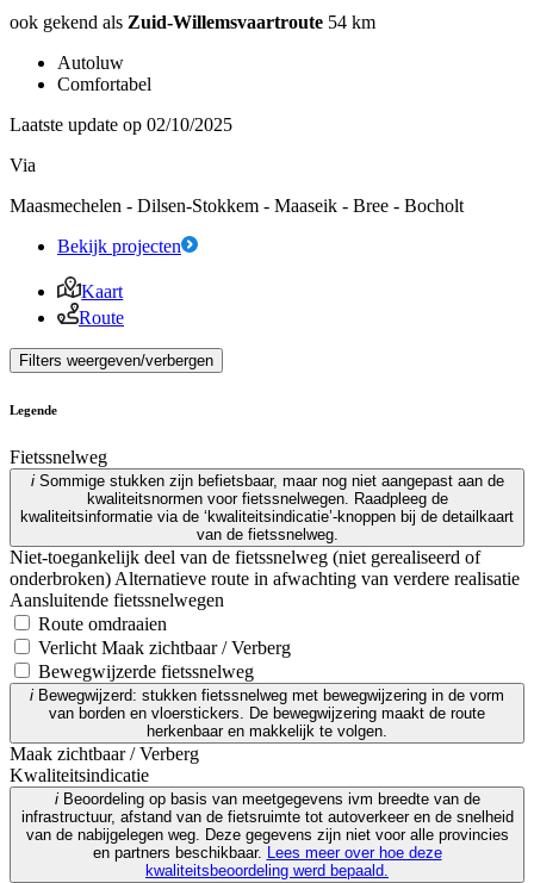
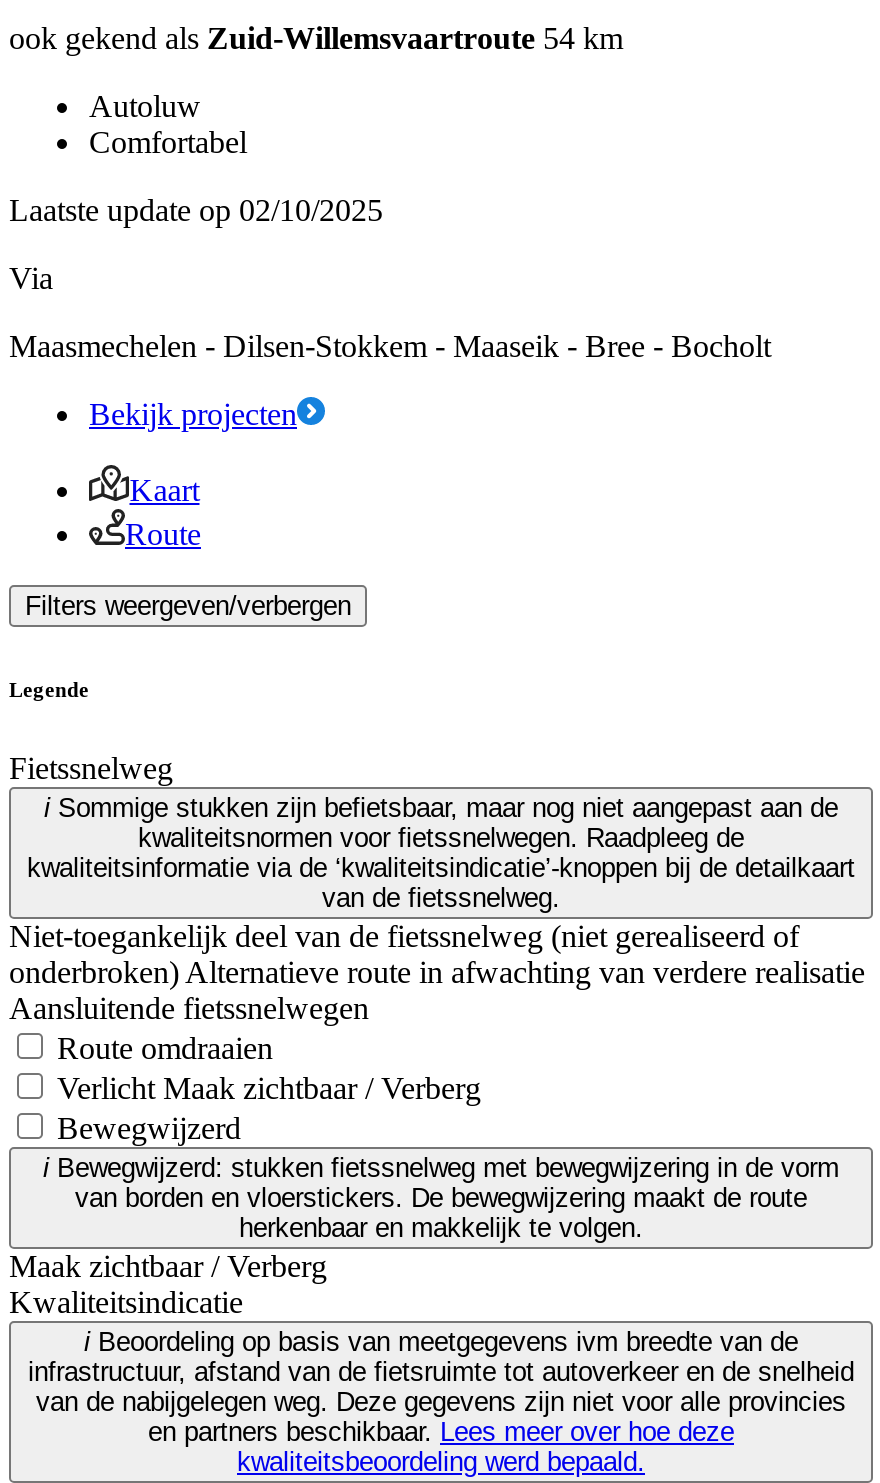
[38,661,254,681] Bewegwijzerde fietssnelweg -> [57,1111,241,1145] Bewegwijzerd

